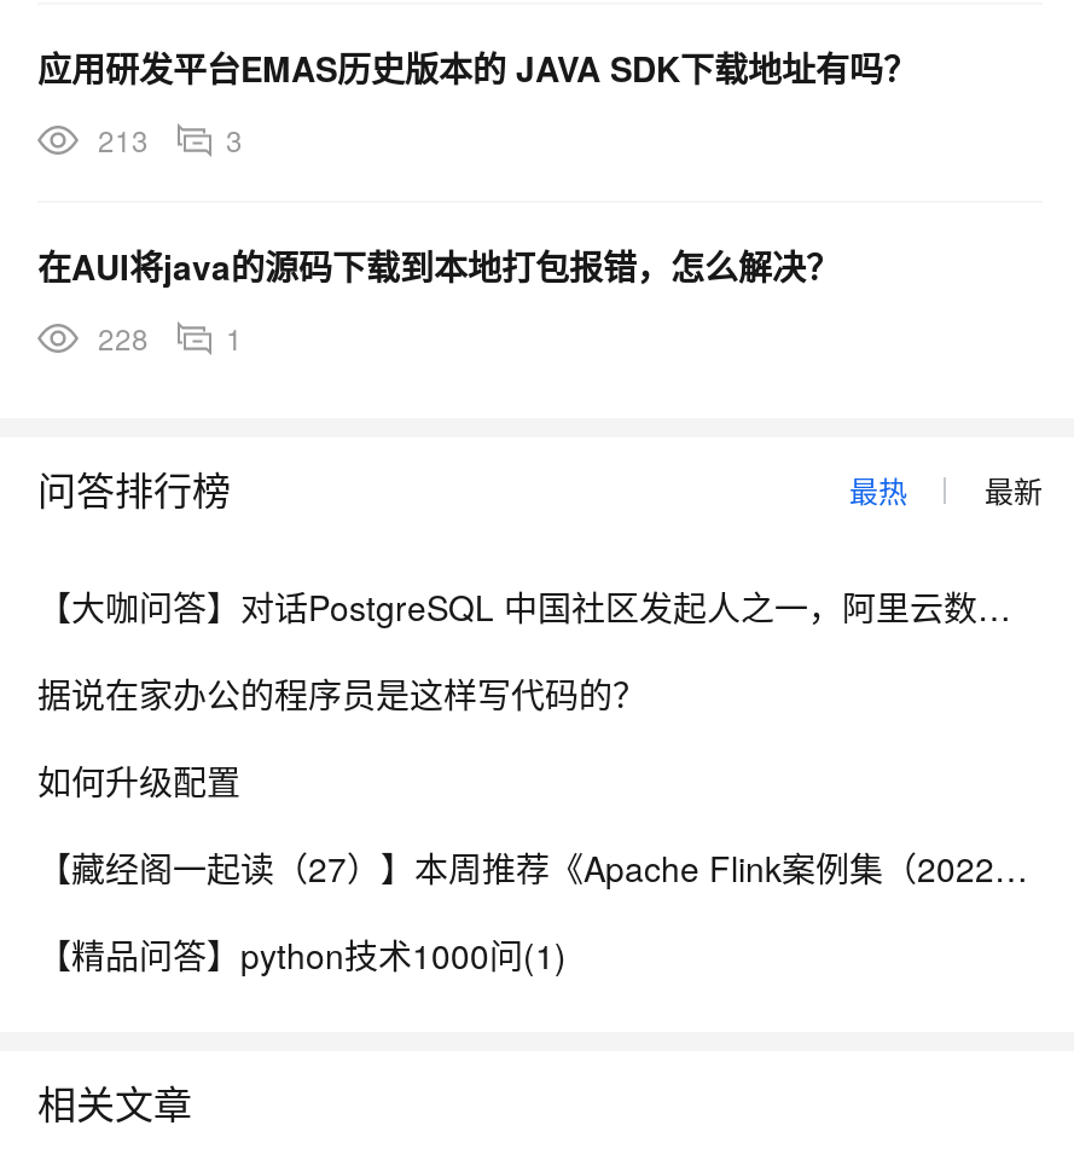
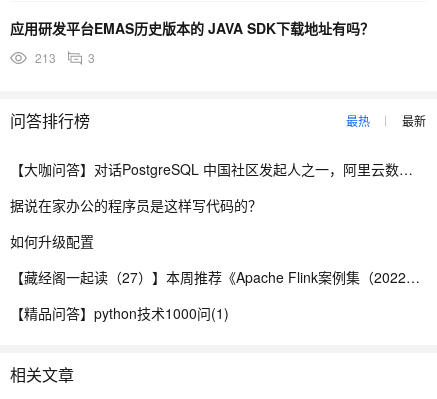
[37,242,840,358] 在AUI将java的源码下载到本地打包报错，怎么解决？ | 228 | 1 -> none

